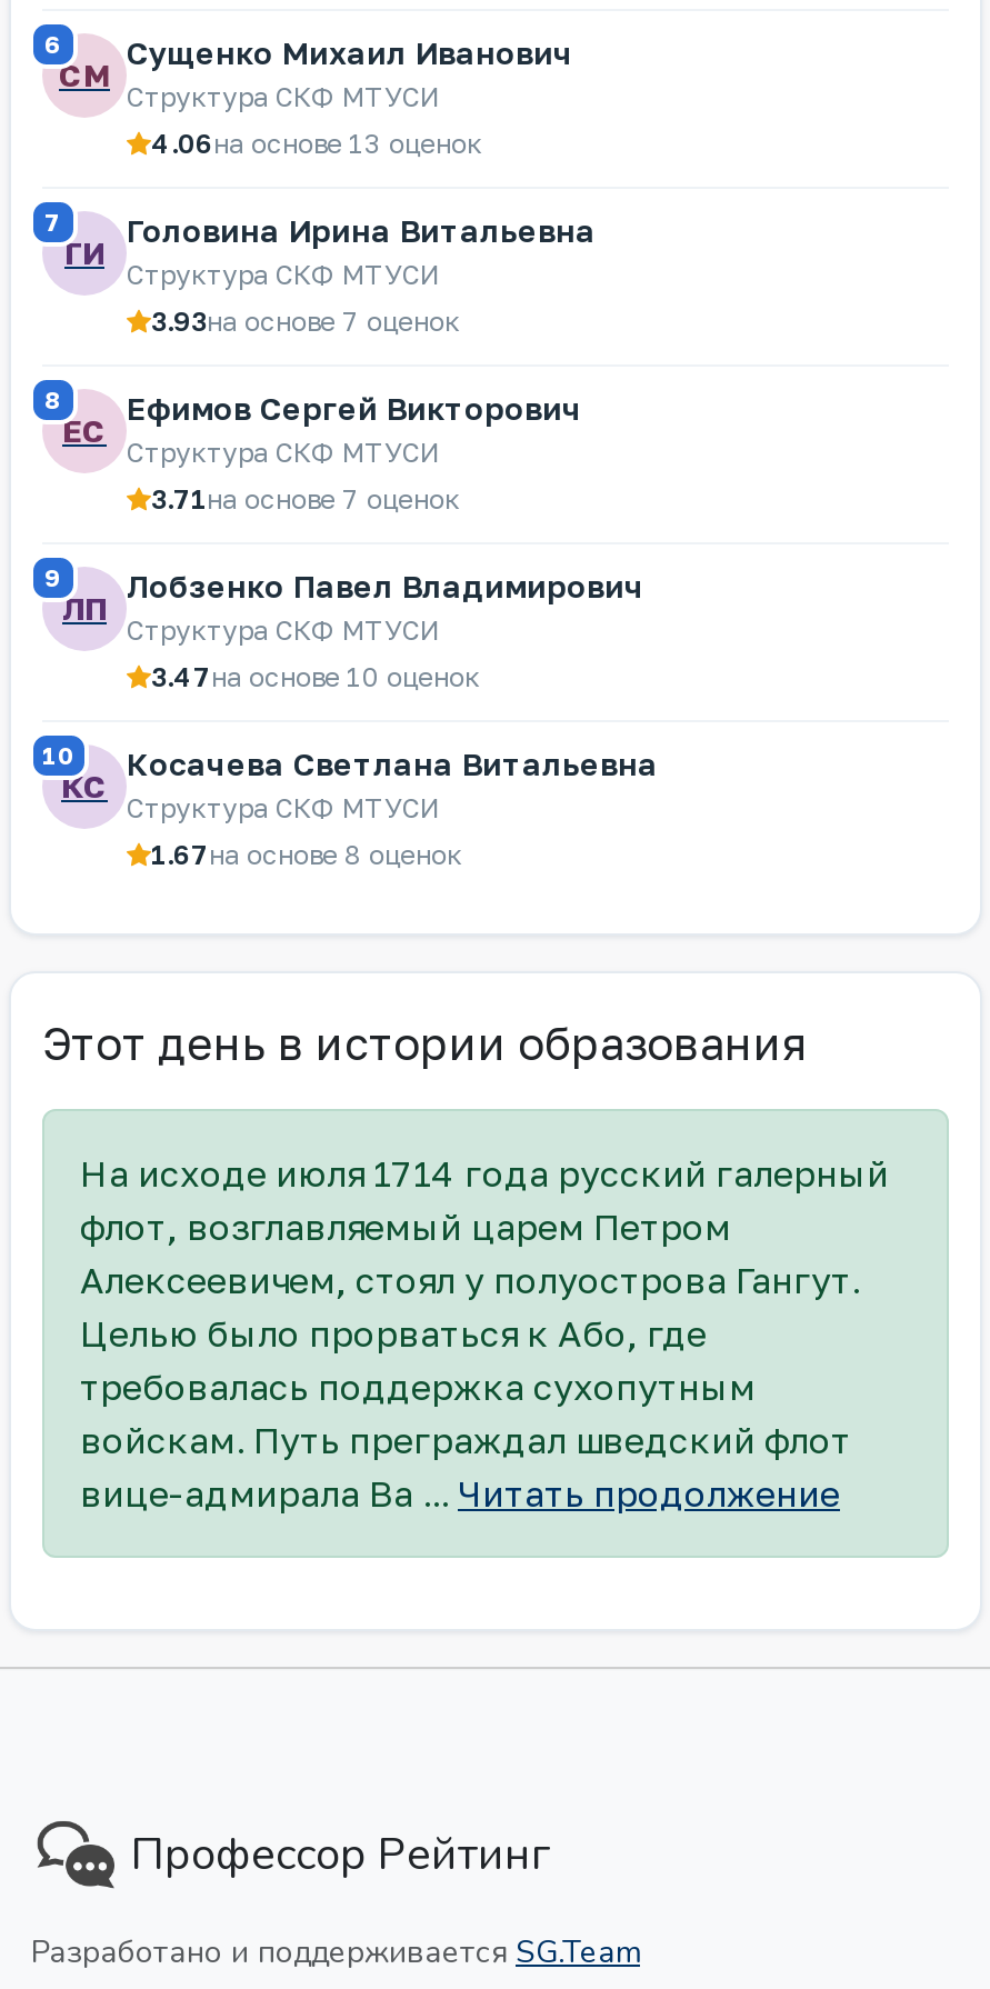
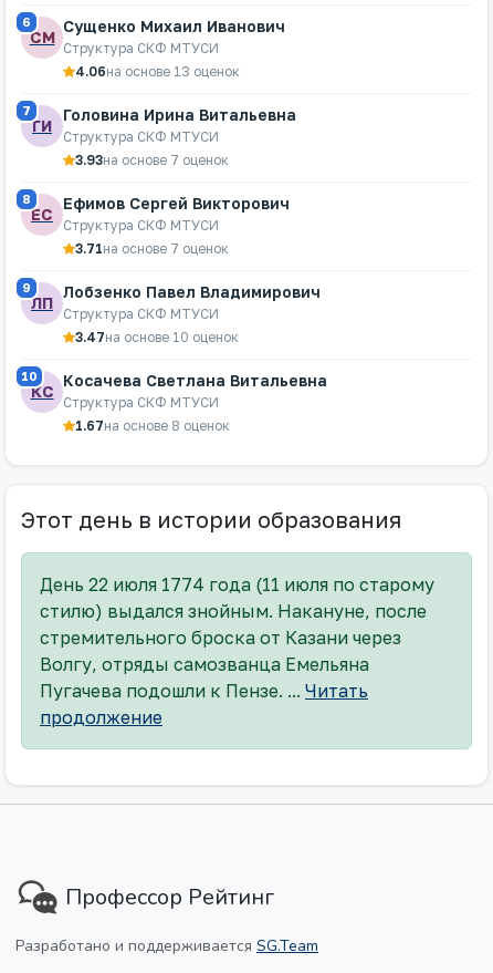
[80,1151,889,1516] На исходе июля 1714 года русский галерный | флот, возглавляемый царем Петром | Алексеевичем, стоял у полуострова Гангут. | Целью было прорваться к Або, где | требовалась поддержка сухопутным | войскам. Путь преграждал шведский флот | вице-адмирала Ва ... Читать продолжение -> [40,573,434,728] День 22 июля 1774 года (11 июля по старому | стилю) выдался знойным. Накануне, после | стремительного броска от Казани через | Волгу, отряды самозванца Емельяна | Пугачева подошли к Пензе. ... Читать | продолжение

